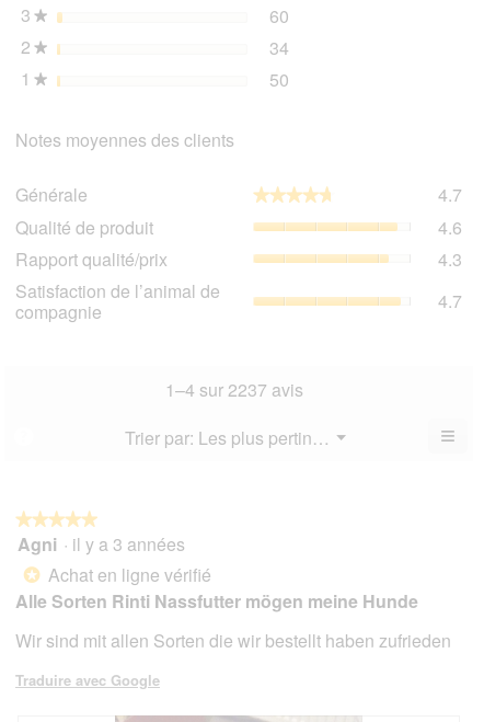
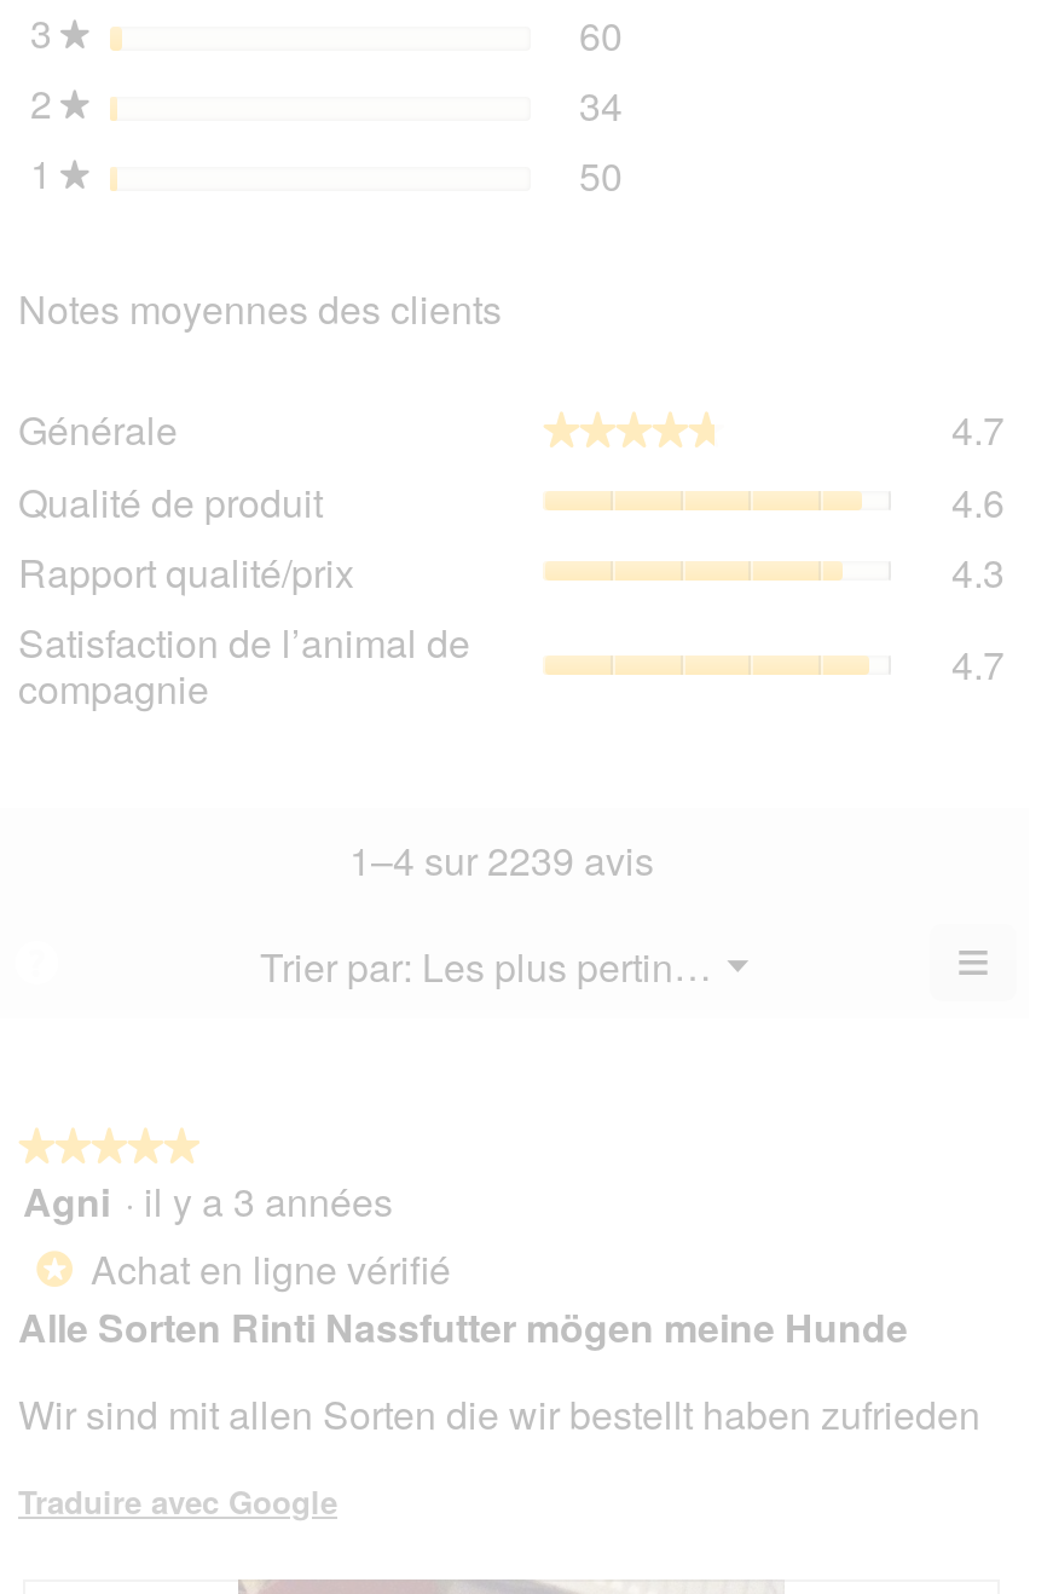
[165,377,312,402] 1–4 sur 2237 avis -> [349,833,673,888] 1–4 sur 2239 avis

